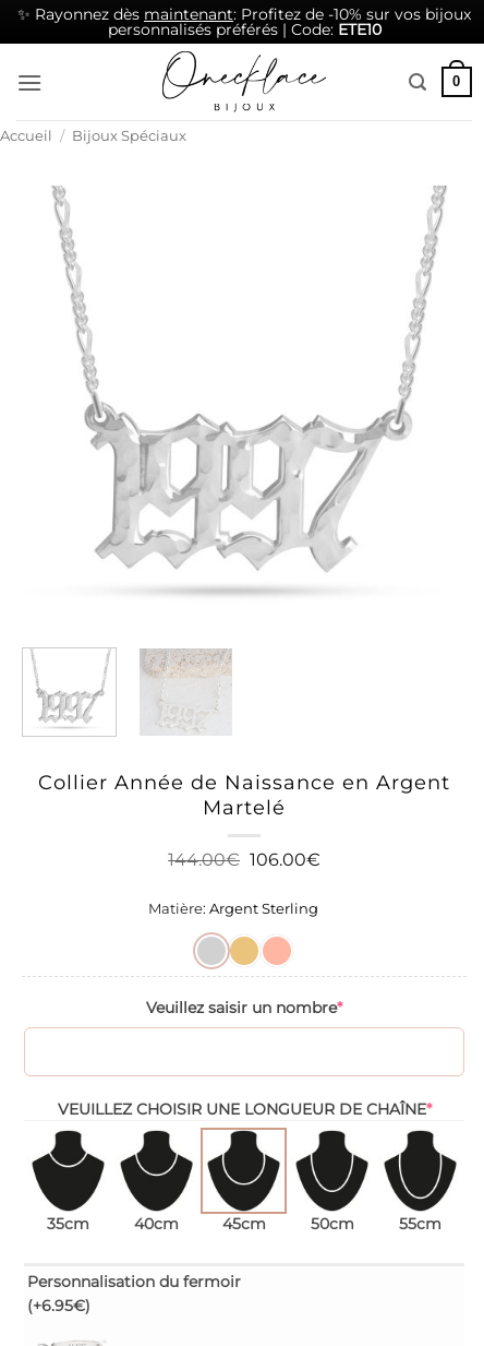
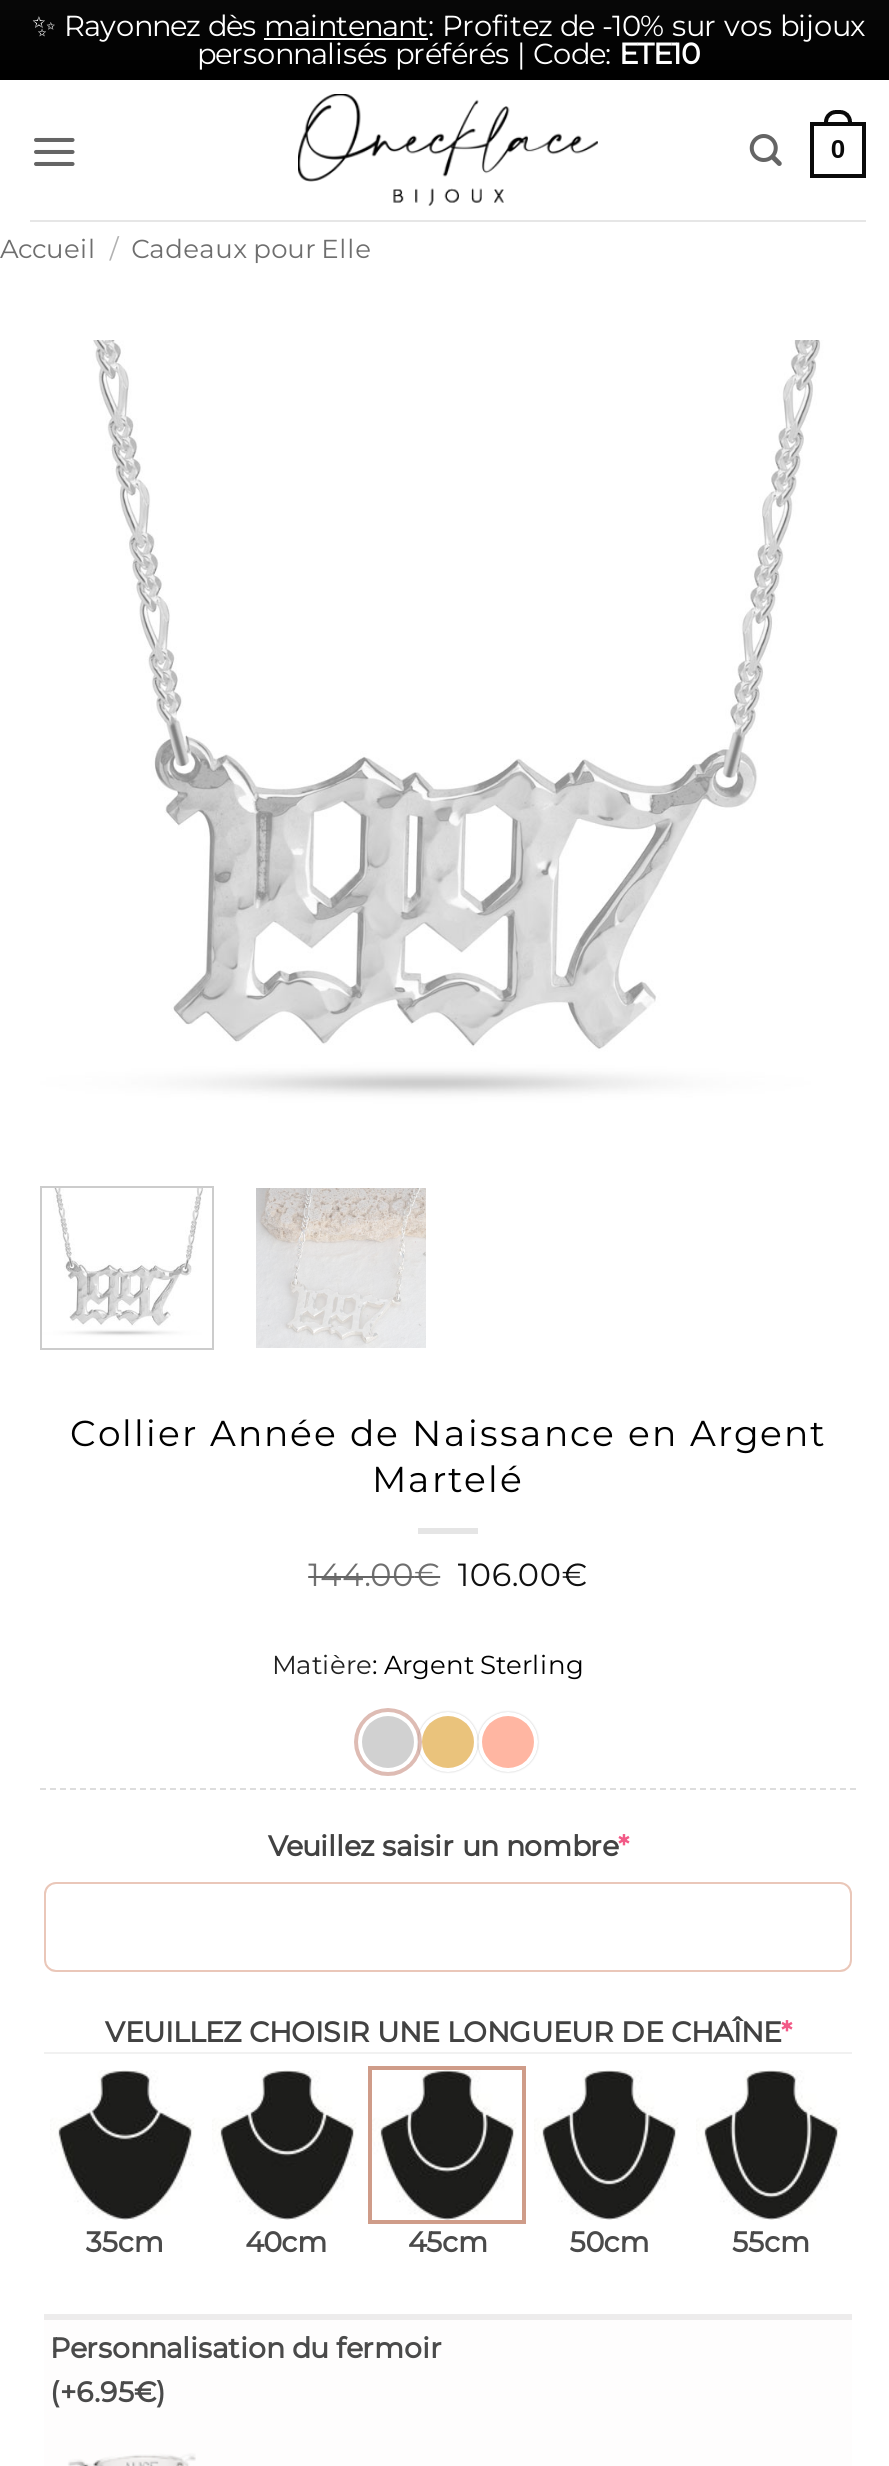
[0,128,186,144] Accueil / Bijoux Spéciaux -> [0,234,371,264] Accueil / Cadeaux pour Elle

